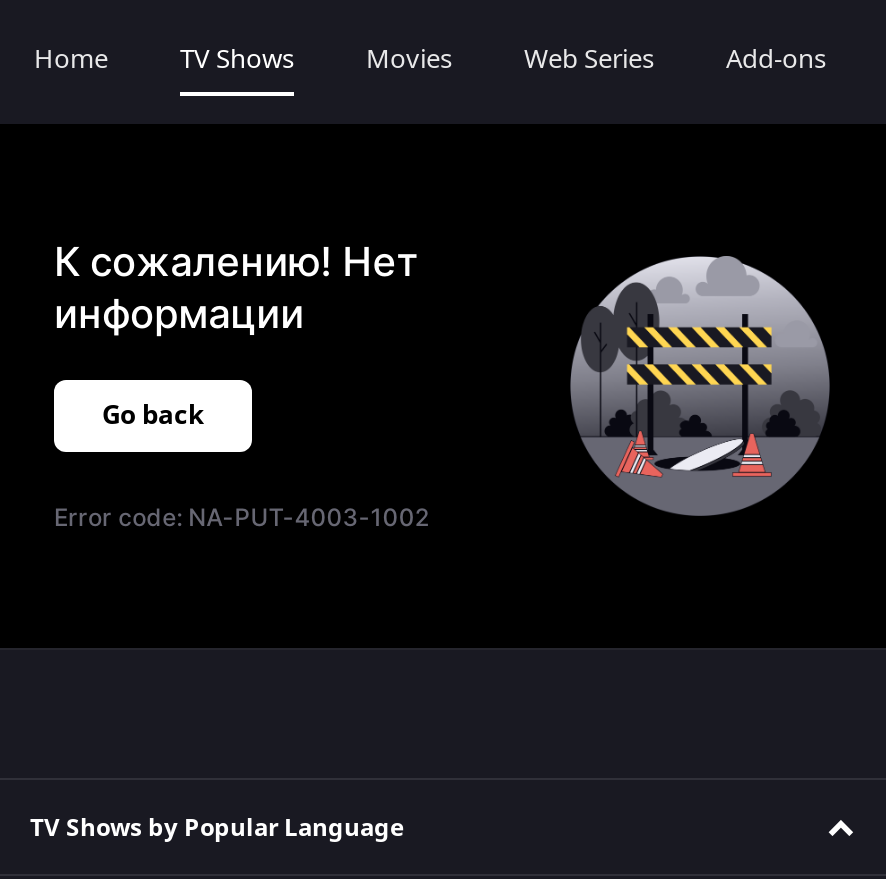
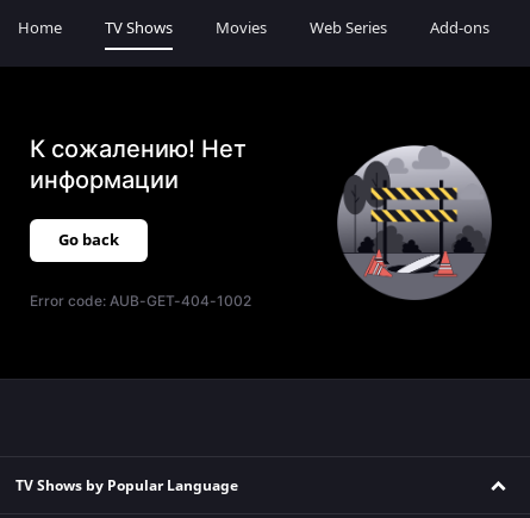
[54,502,429,532] Error code: NA-PUT-4003-1002 -> [30,292,252,310] Error code: AUB-GET-404-1002

